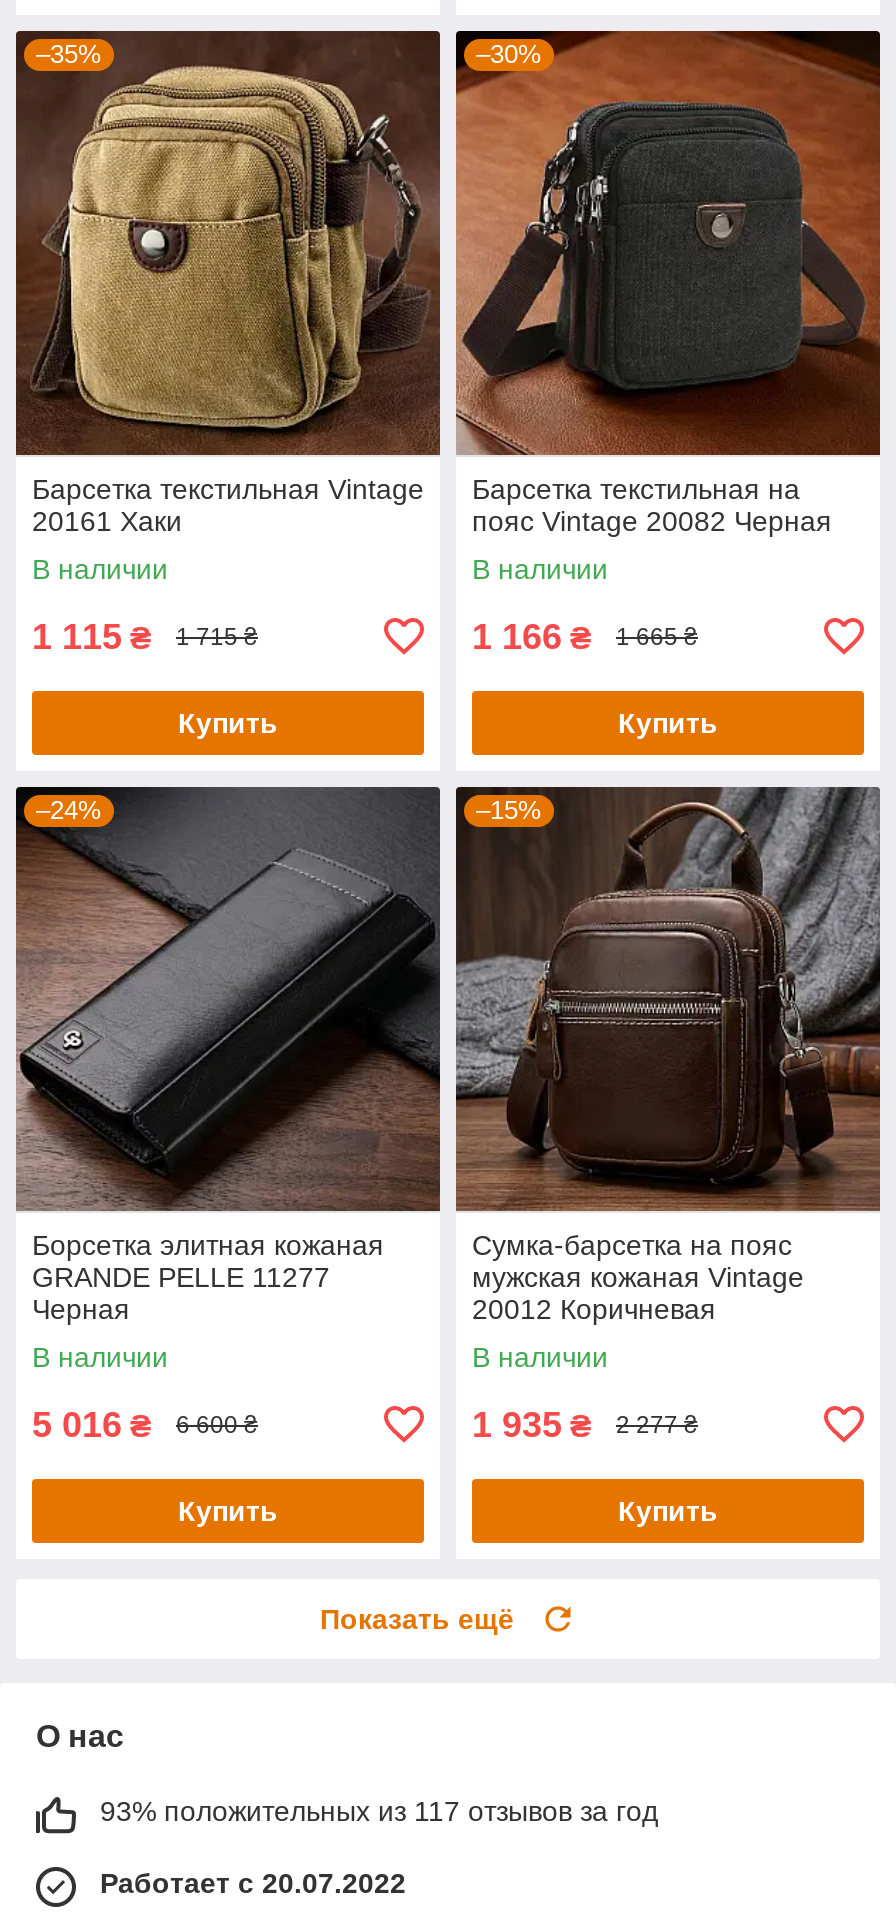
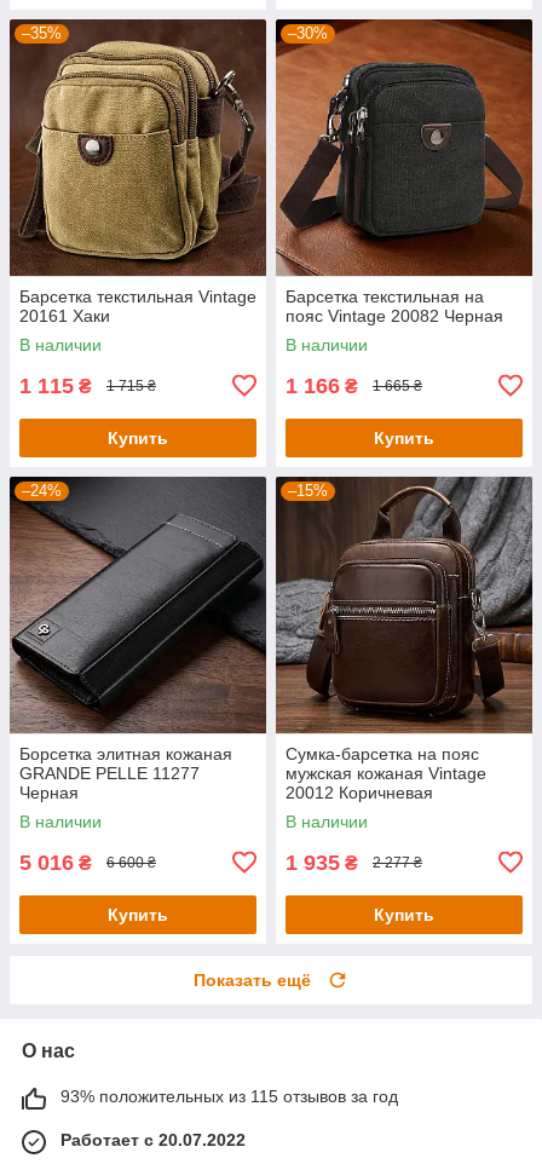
[100,1795,658,1827] 93% положительных из 117 отзывов за год -> [60,1086,398,1106] 93% положительных из 115 отзывов за год

